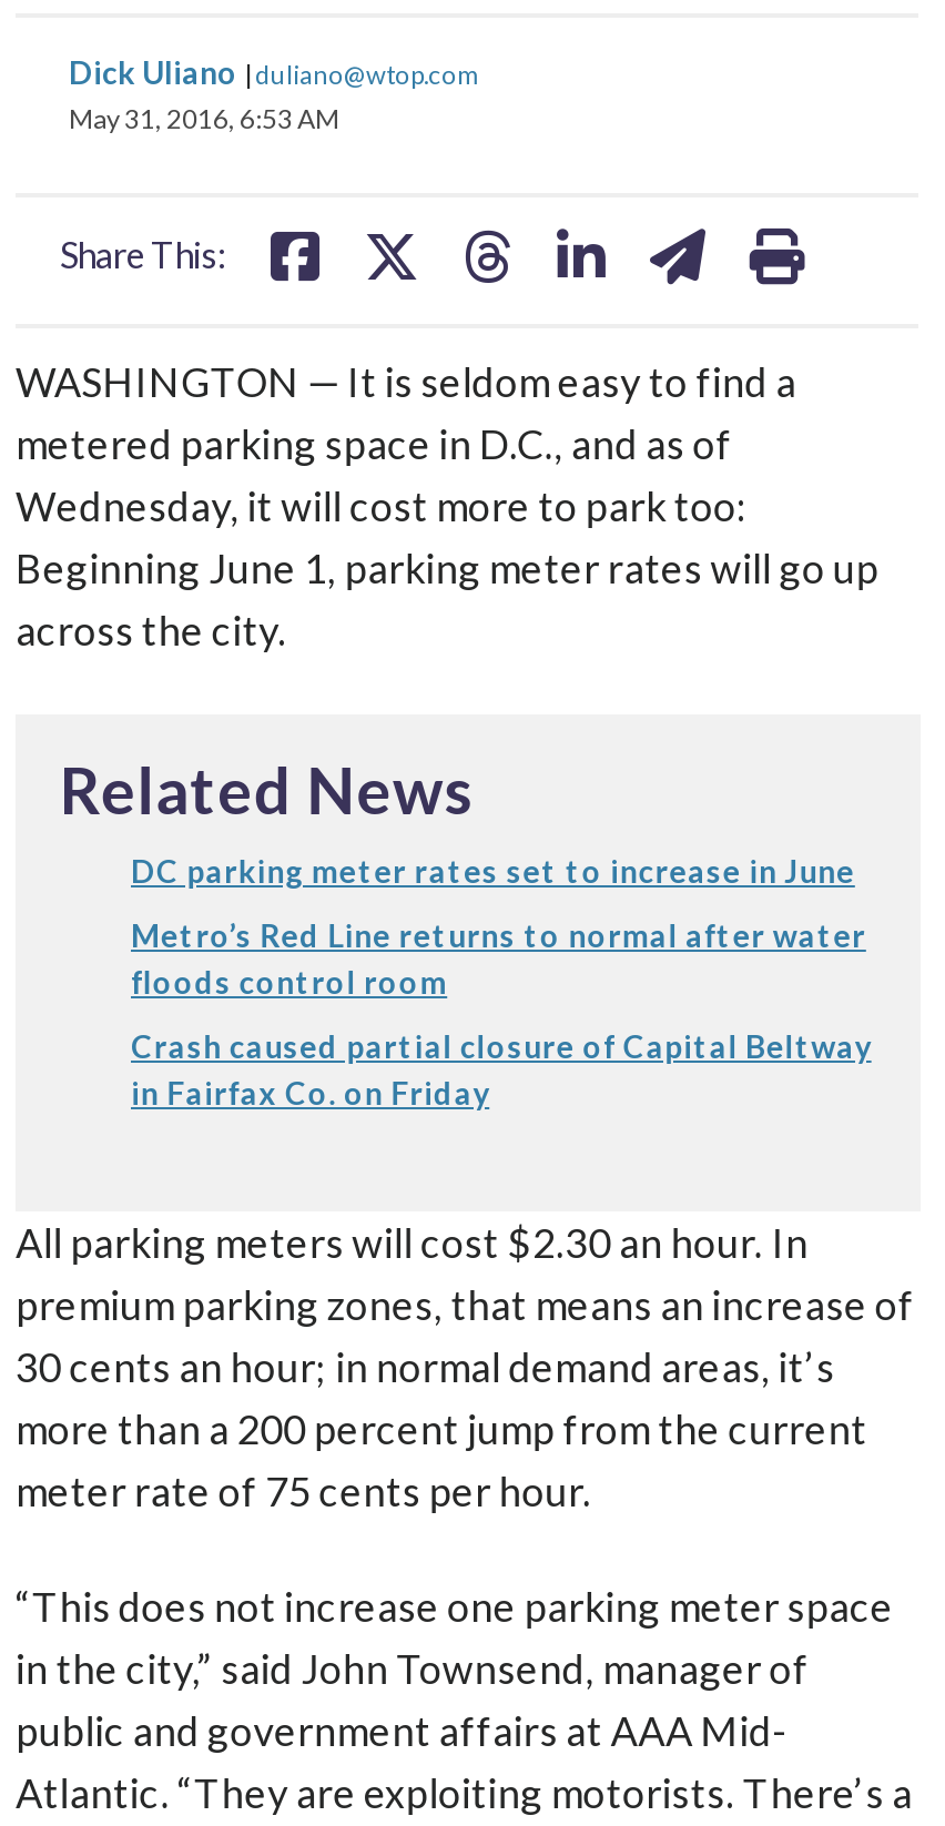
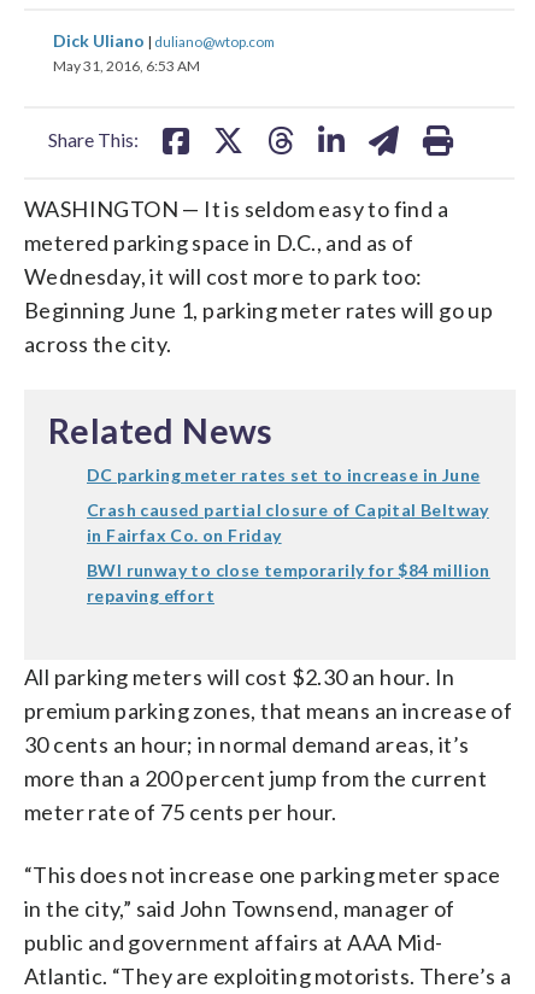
[131,915,866,1000] Metro’s Red Line returns to normal after water | floods control room -> none
moved [131,1026,871,1110] -> [87,499,489,545]: Crash caused partial closure of Capital Beltway | in Fairfax Co. on Friday
none -> [87,559,490,605] BWI runway to close temporarily for $84 million | repaving effort

